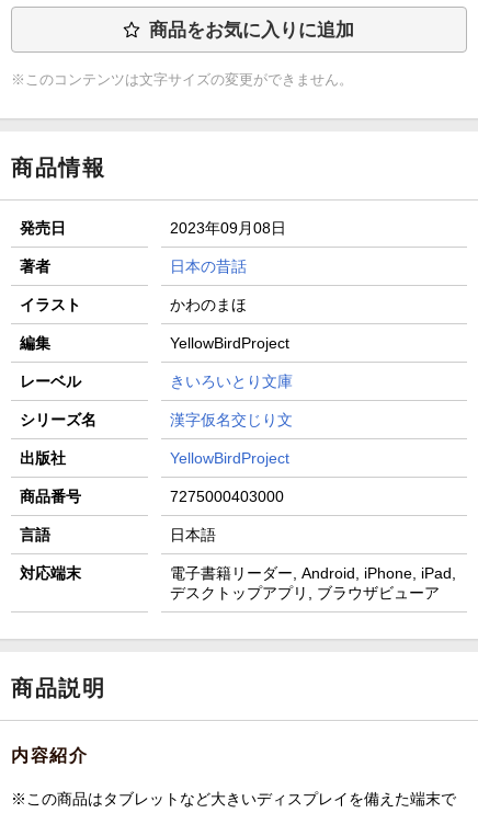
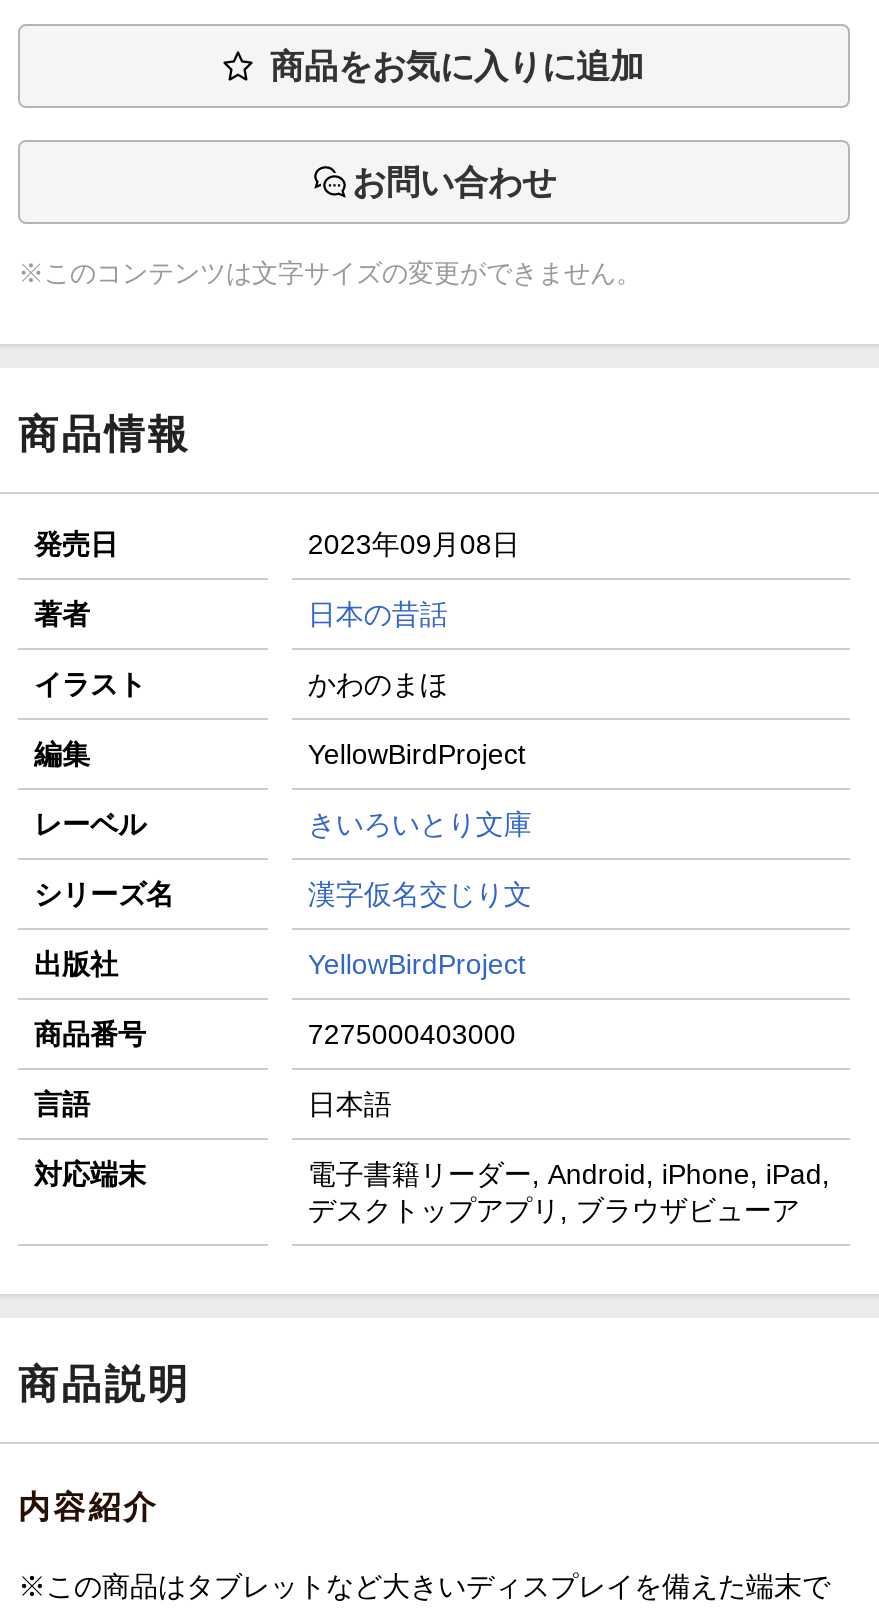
none -> [352,164,556,202] お問い合わせ

